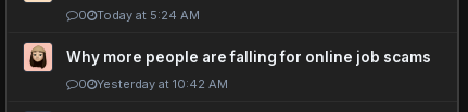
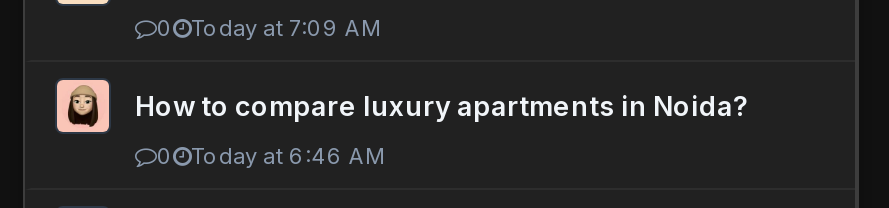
[78,8,200,23] 0 Today at 5:24 AM -> [157,14,381,42] 0 Today at 7:09 AM
[66,48,431,66] Why more people are falling for online job scams -> [135,90,747,122] How to compare luxury apartments in Noida?
[97,76,228,92] Yesterday at 10:42 AM -> [191,142,385,170] Today at 6:46 AM

